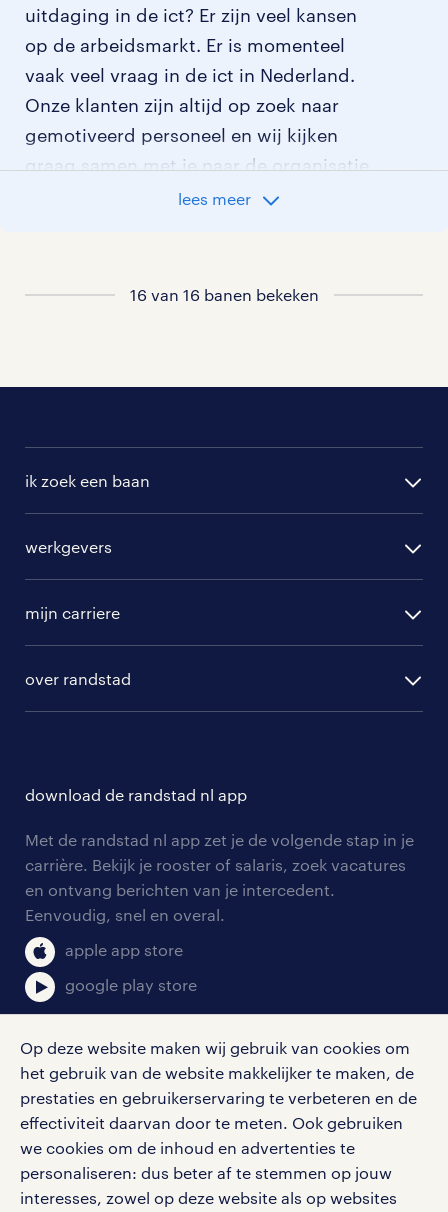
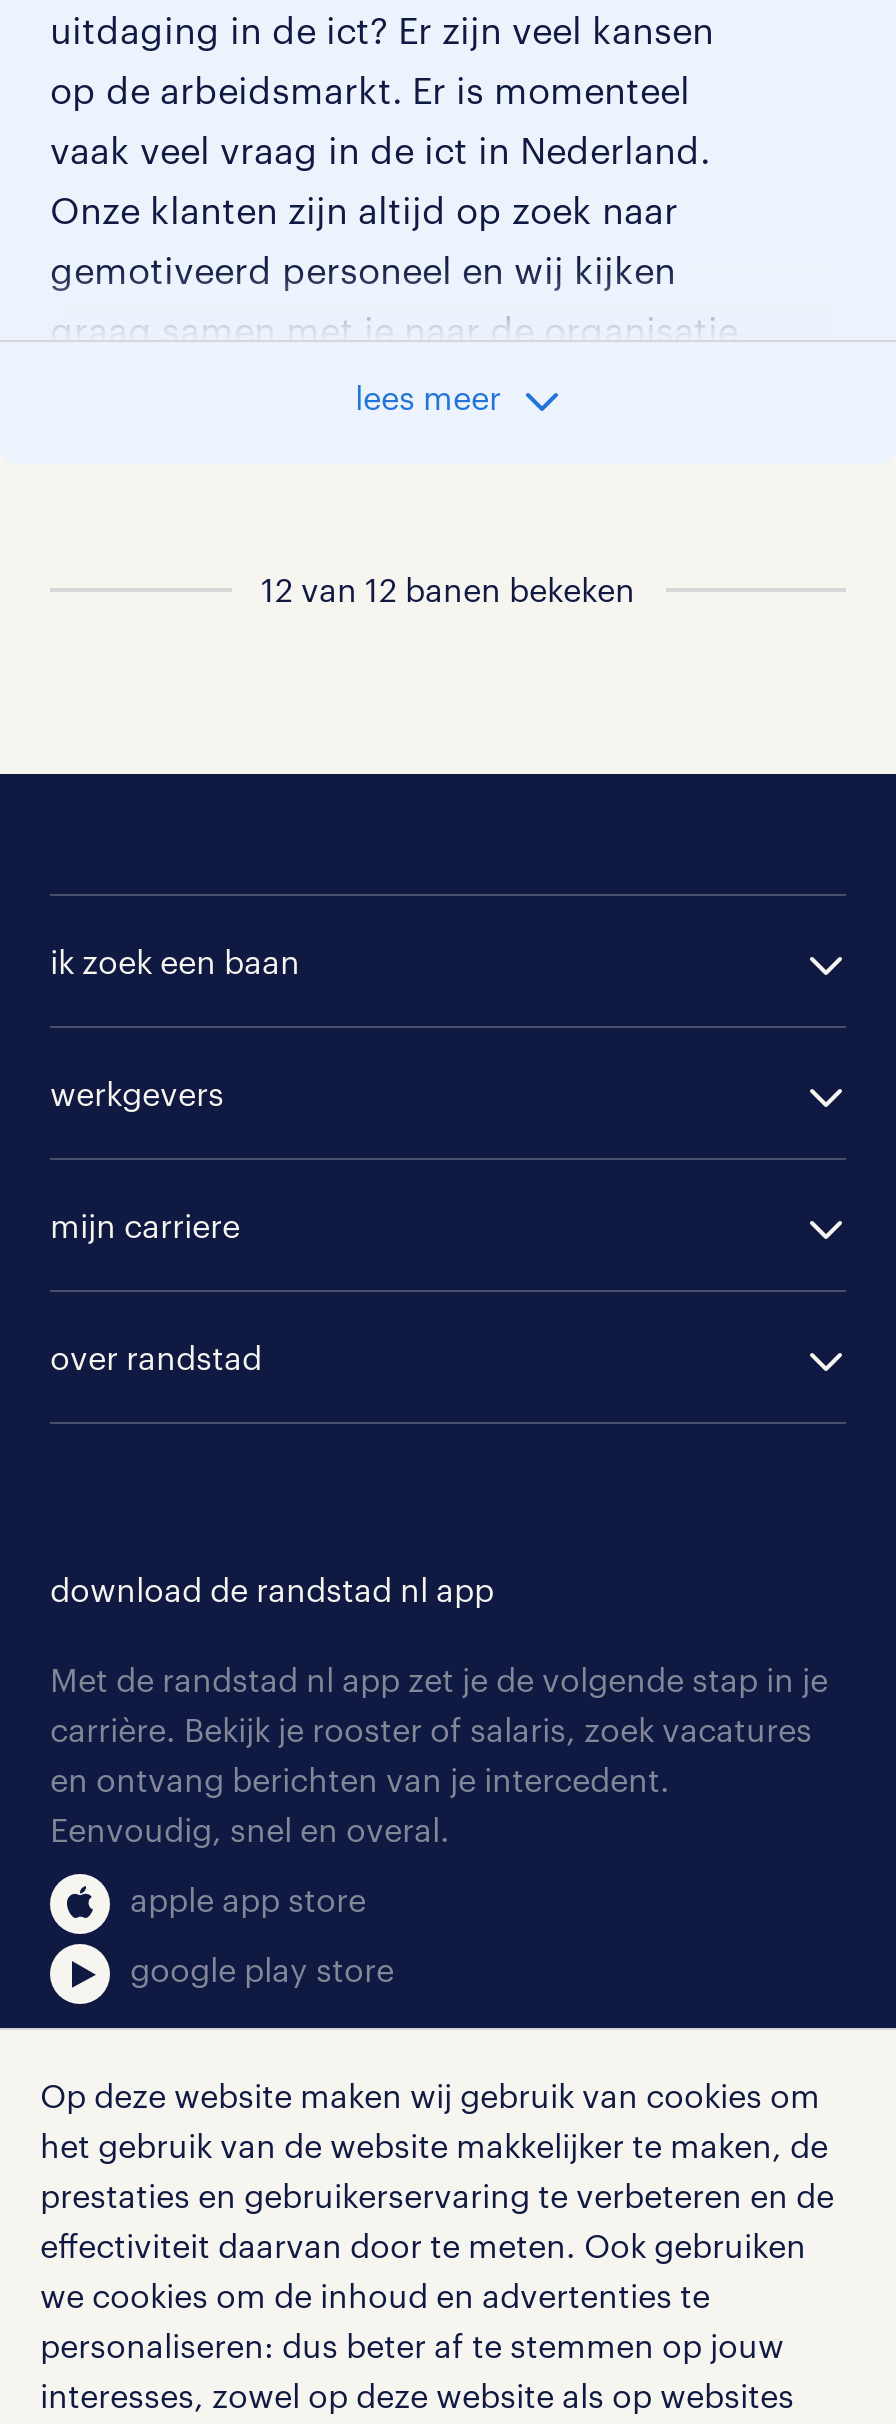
[129,285,318,304] 16 van 16 banen bekeken -> [261,571,635,609] 12 van 12 banen bekeken

